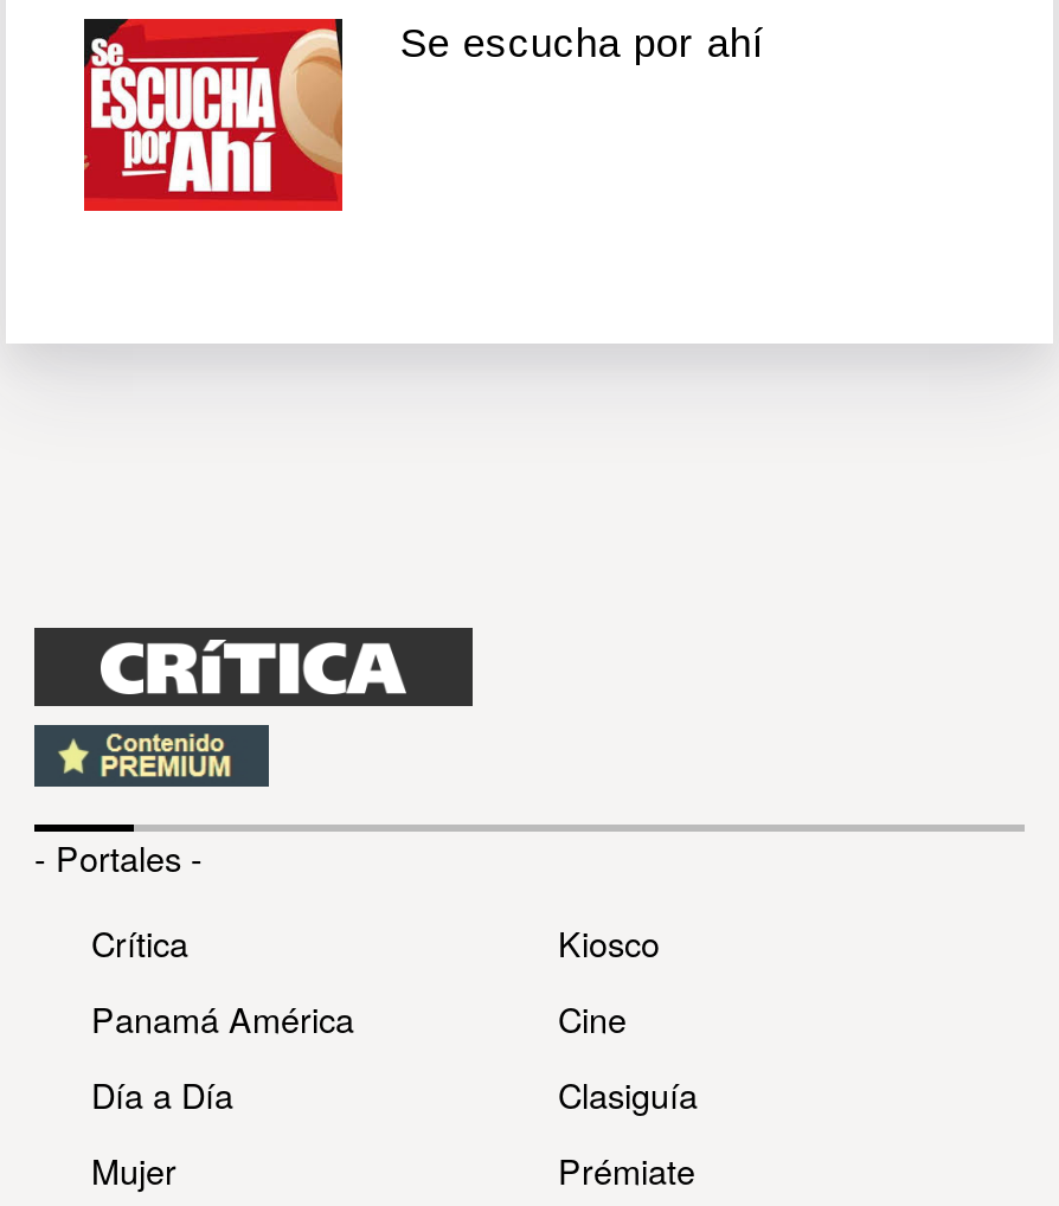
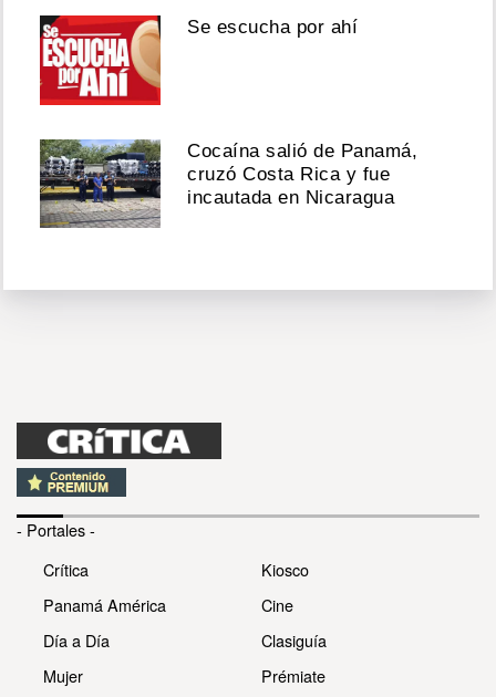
none -> [39,138,418,229] [image] | Cocaína salió de Panamá, | cruzó Costa Rica y fue | incautada en Nicaragua

